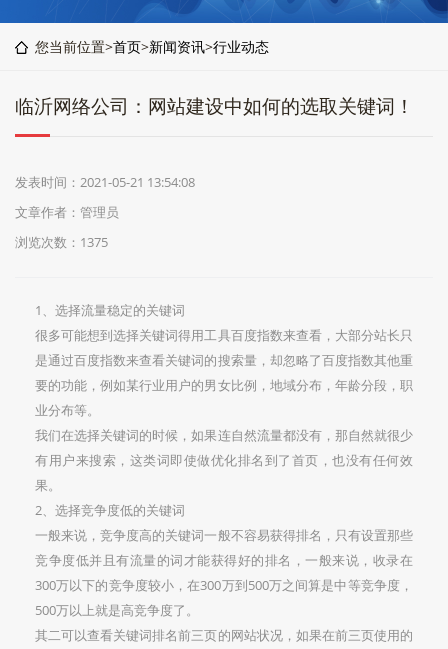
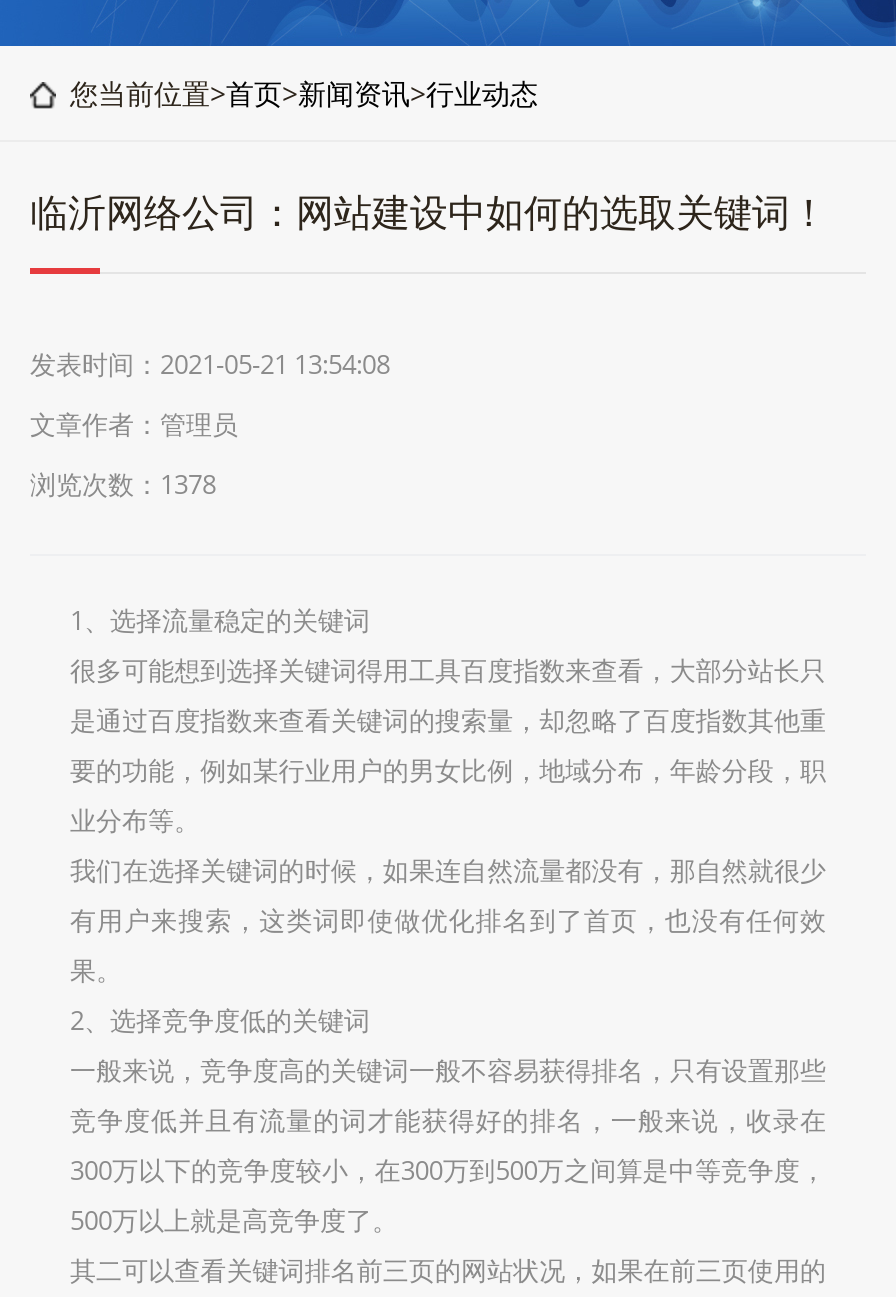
[15,233,108,251] 浏览次数：1375 -> [30,466,216,502] 浏览次数：1378

